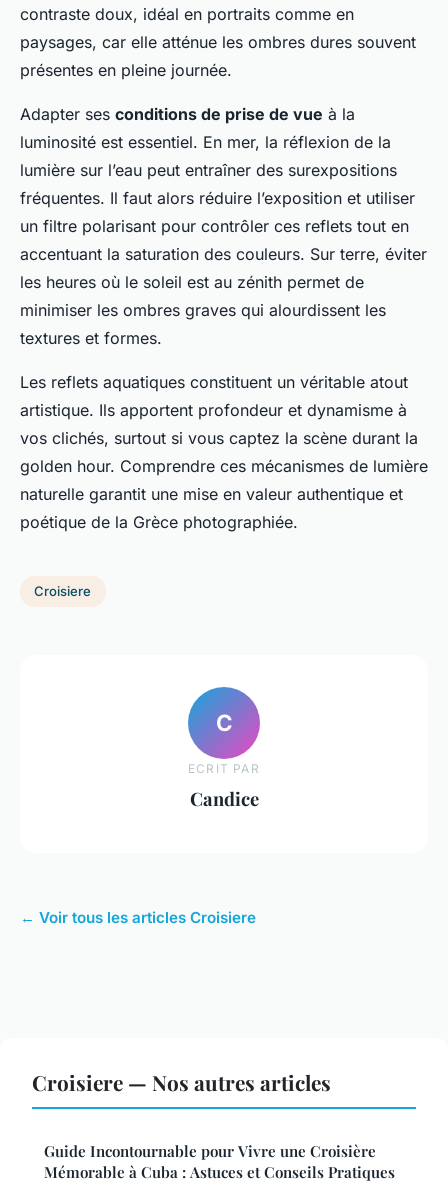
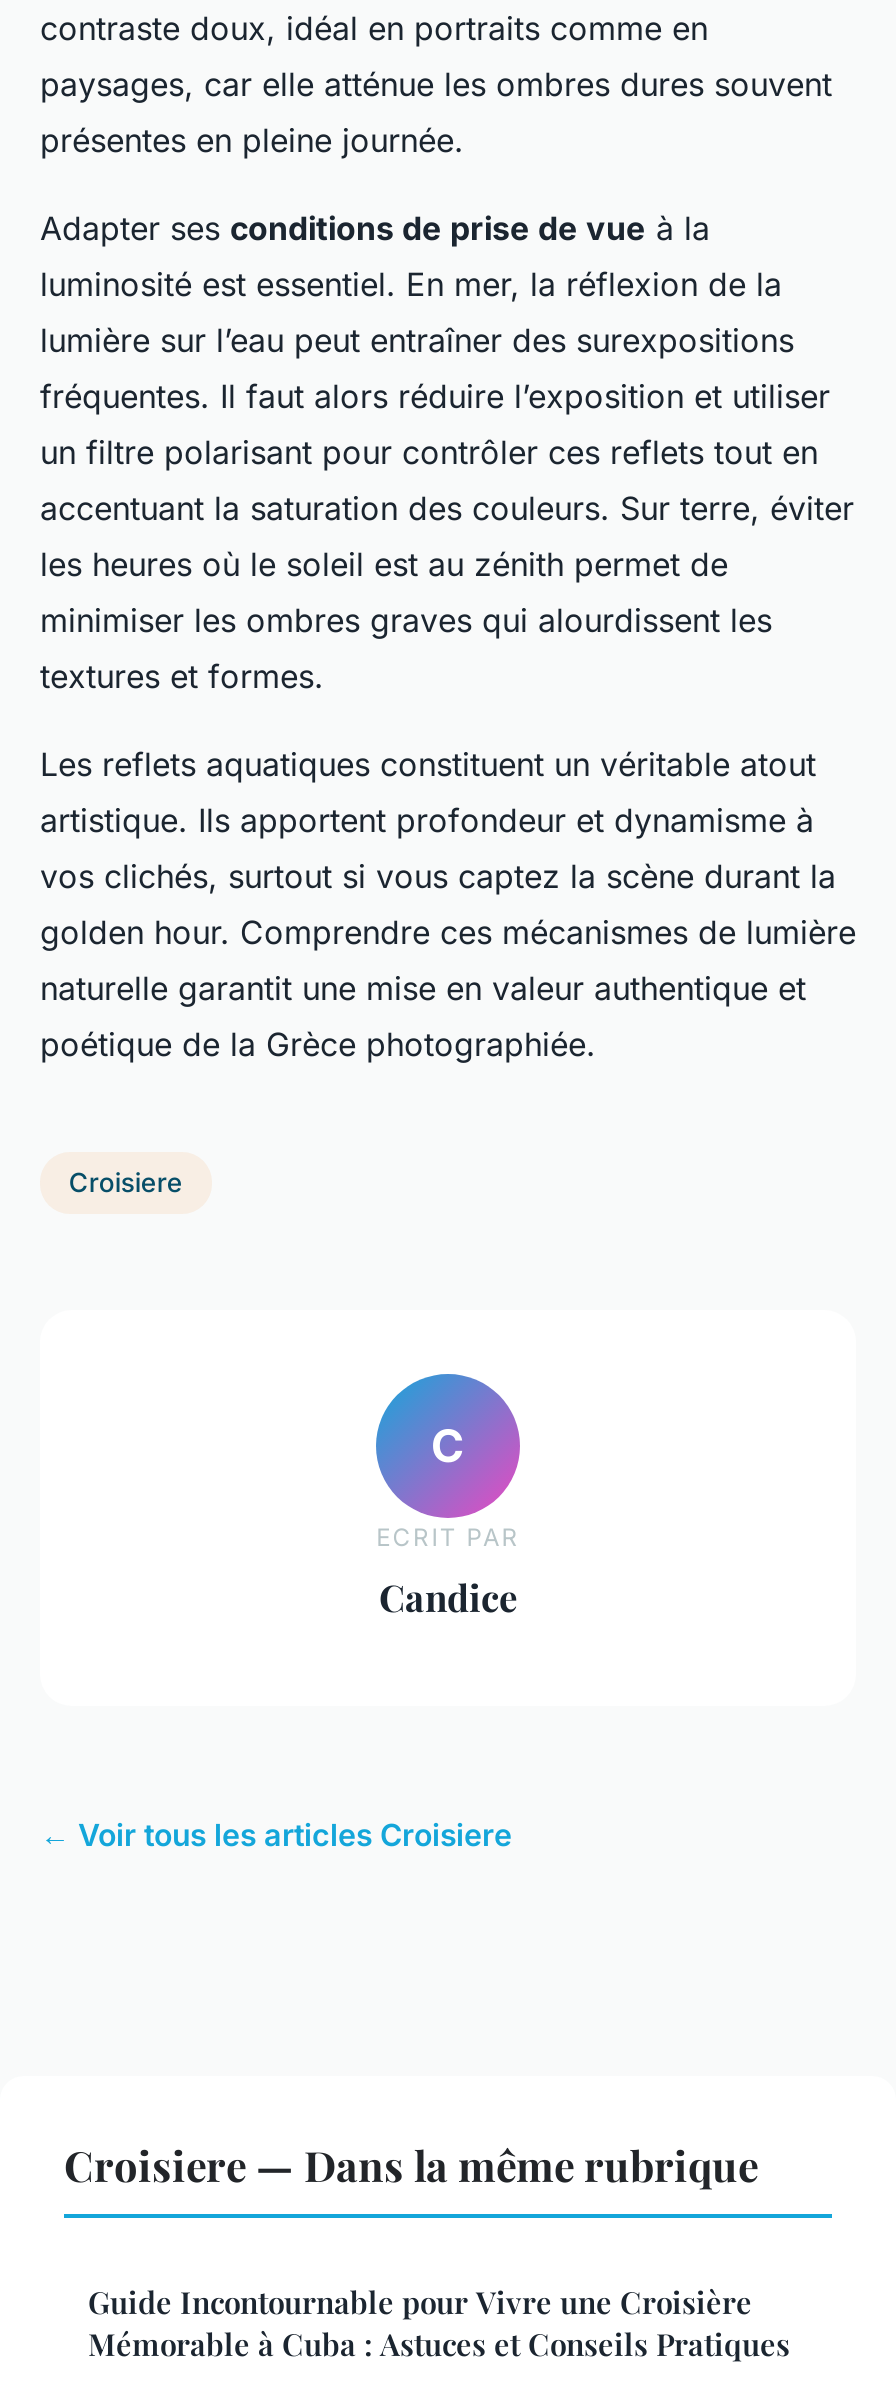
[32,1067,331,1095] Croisiere — Nos autres articles -> [64,2135,758,2191] Croisiere — Dans la même rubrique

